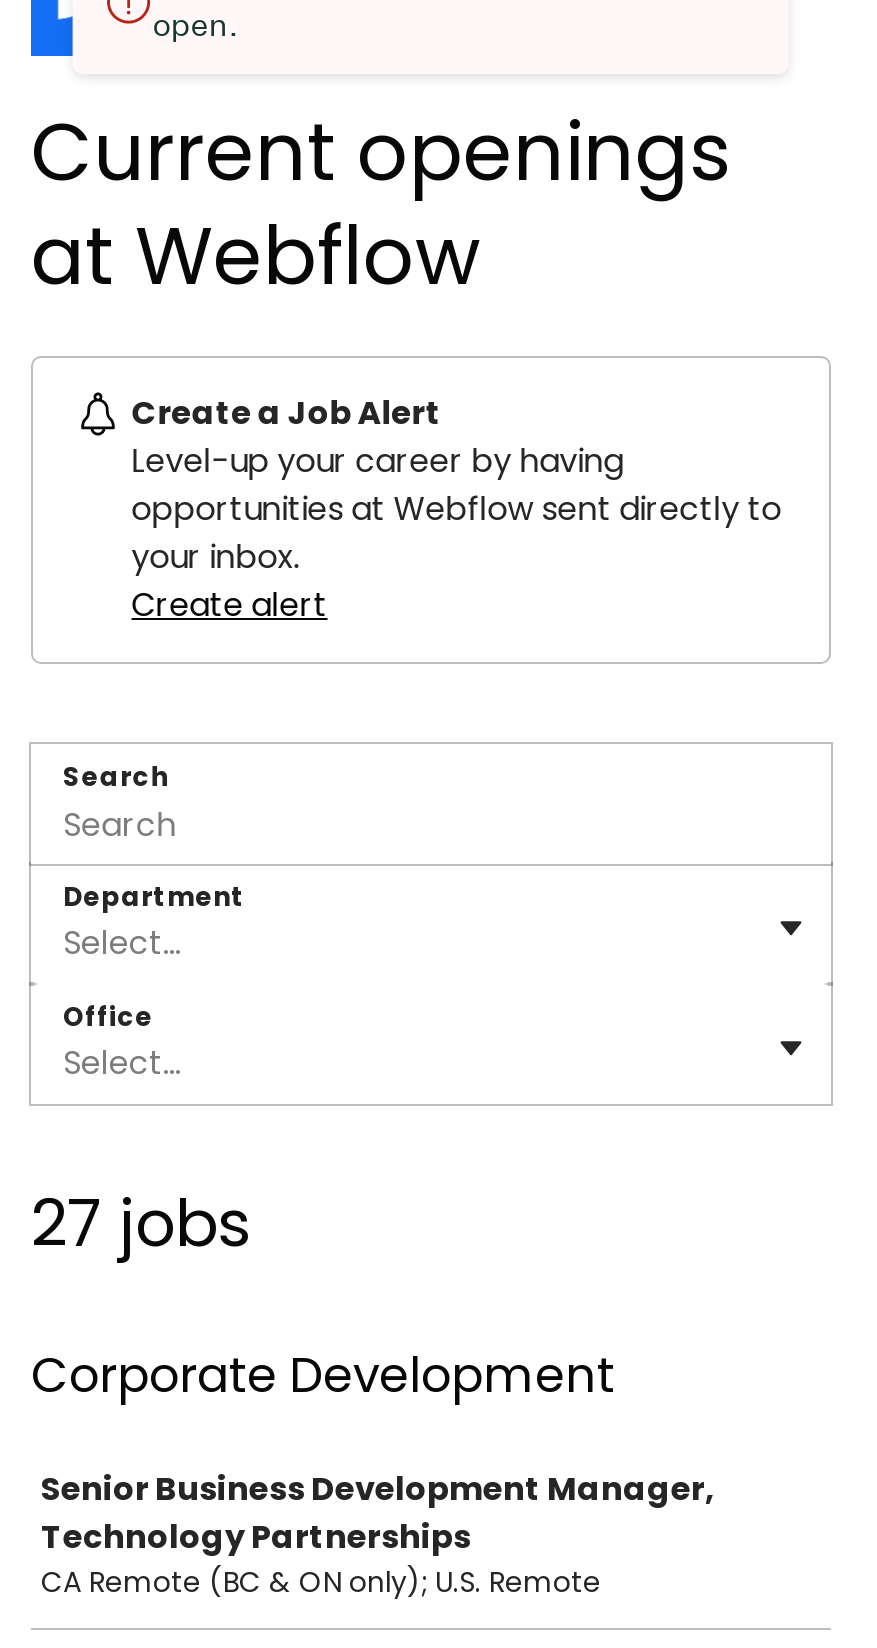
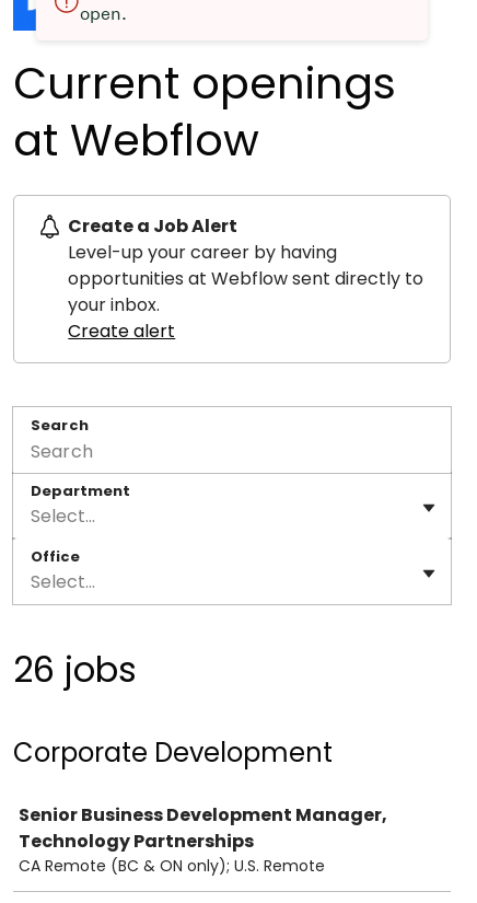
[31,1178,251,1268] 27 jobs -> [13,645,137,694] 26 jobs

